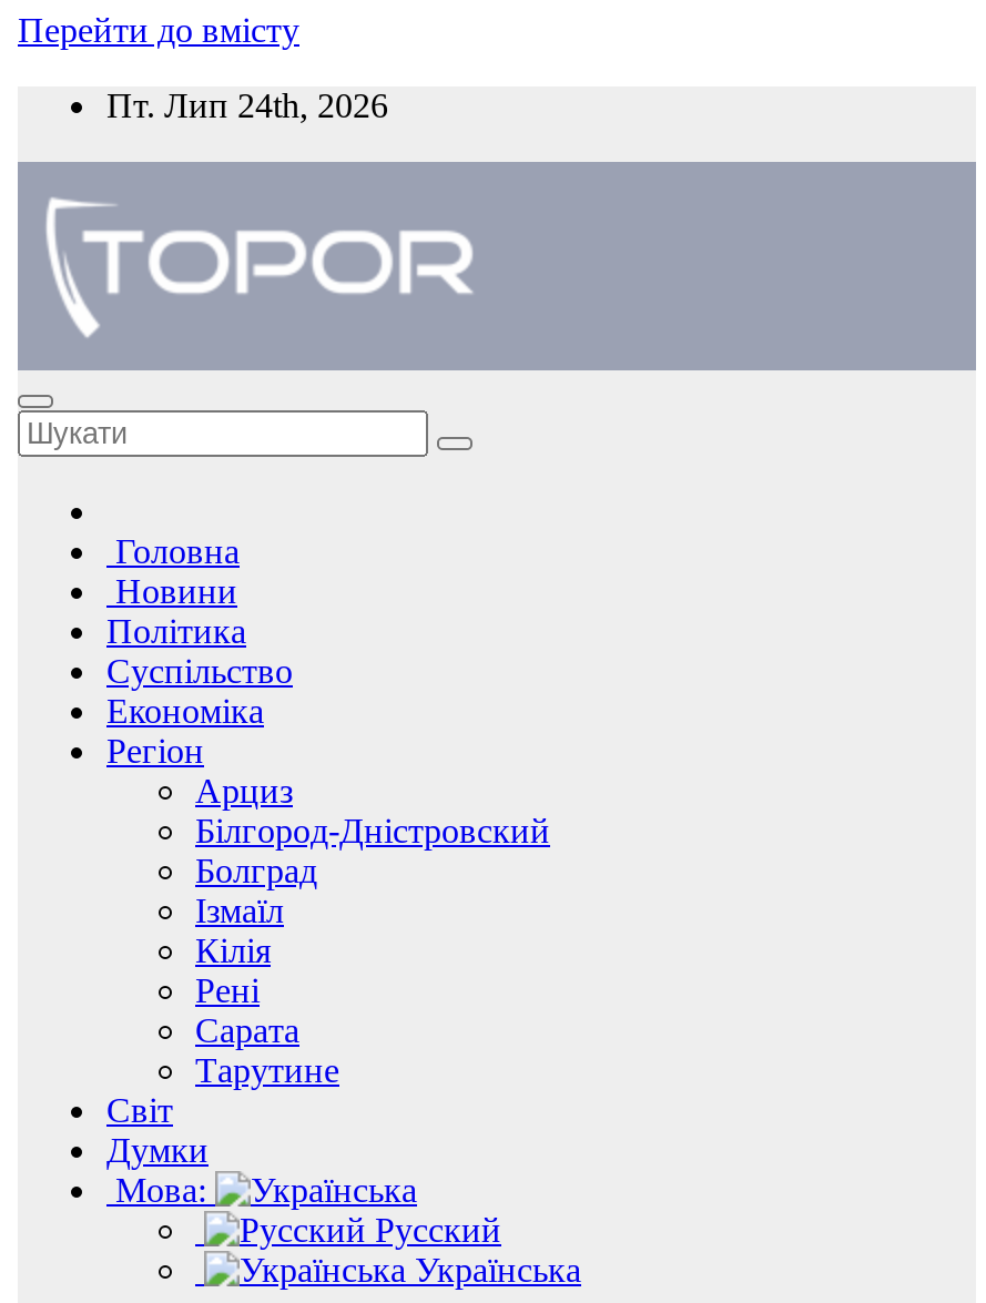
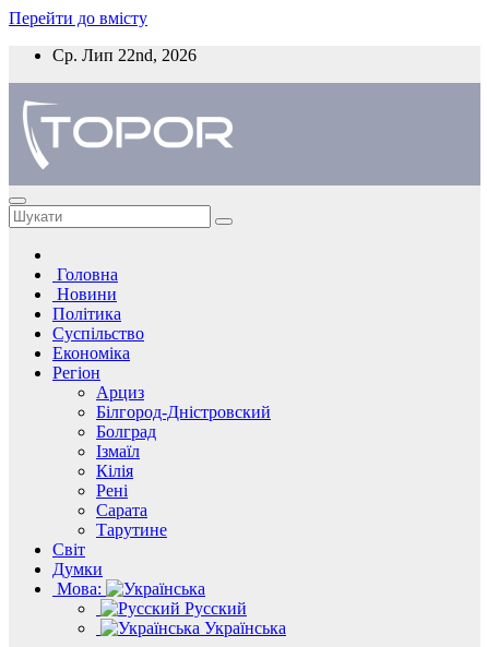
[106,86,388,124] Пт. Лип 24th, 2026 -> [52,46,197,64] Ср. Лип 22nd, 2026

